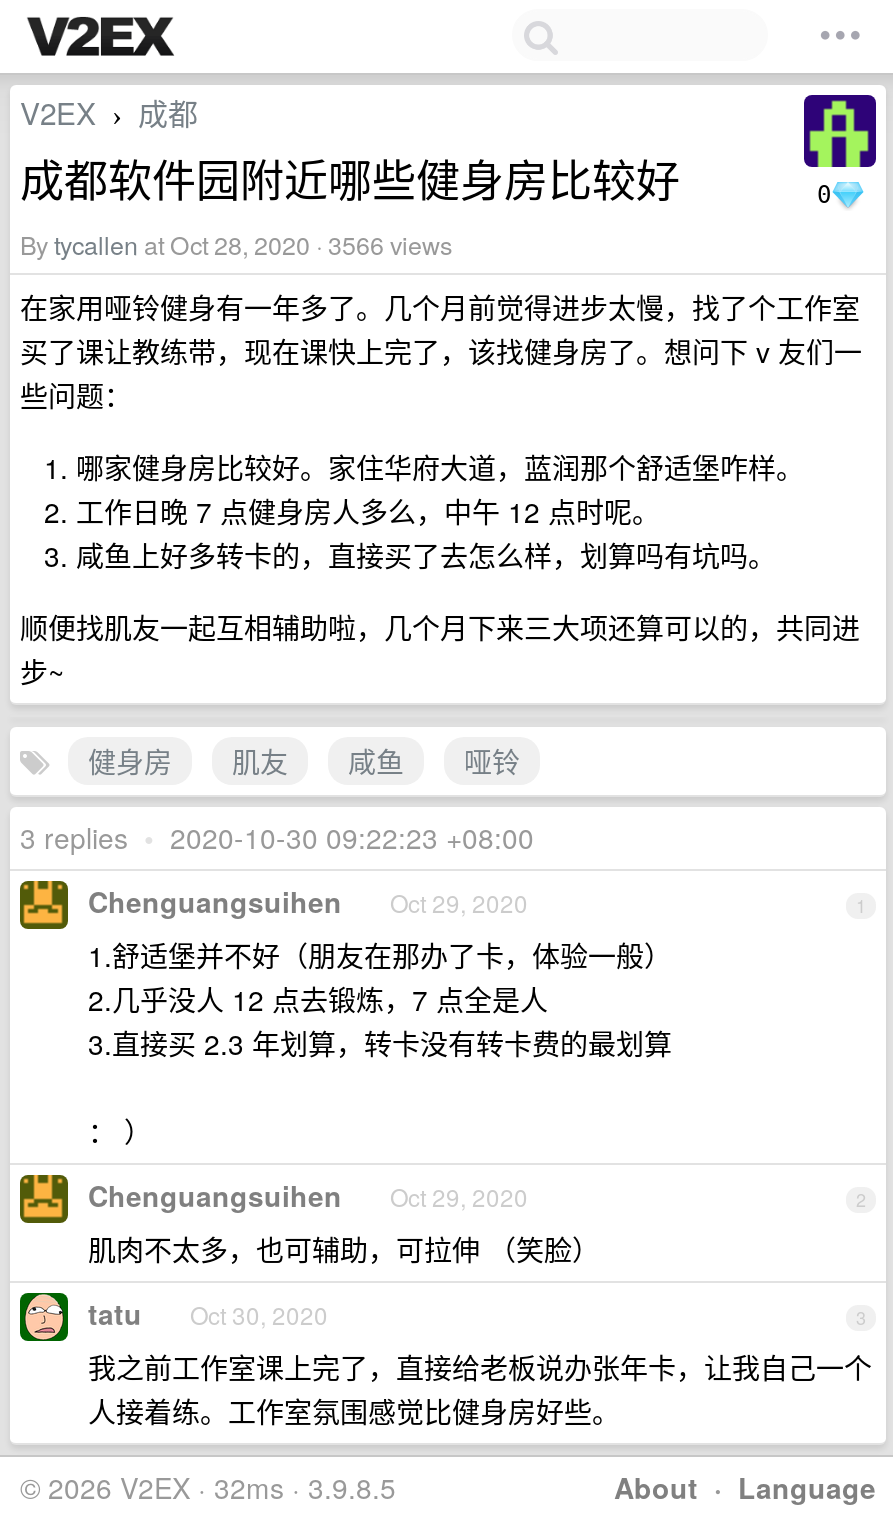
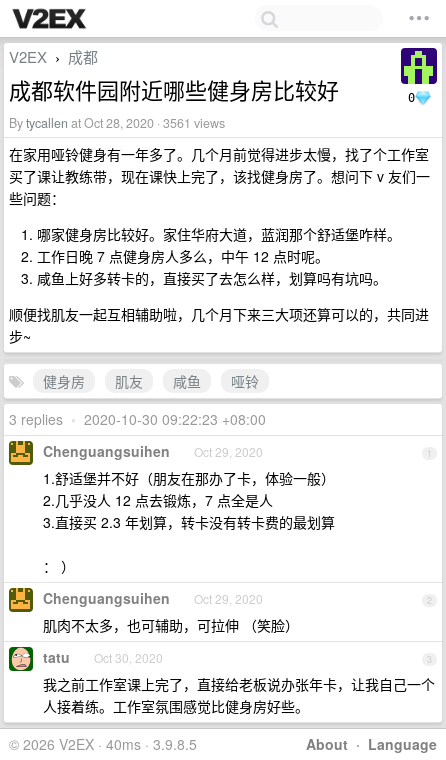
[20,227,452,263] Bytycallen at Oct 28, 2020 · 3566 views -> [9,114,225,132] Bytycallen at Oct 28, 2020 · 3561 views
[20,1467,396,1507] © 2026 V2EX · 32ms · 3.9.8.5 -> [9,734,197,754] © 2026 V2EX · 40ms · 3.9.8.5

